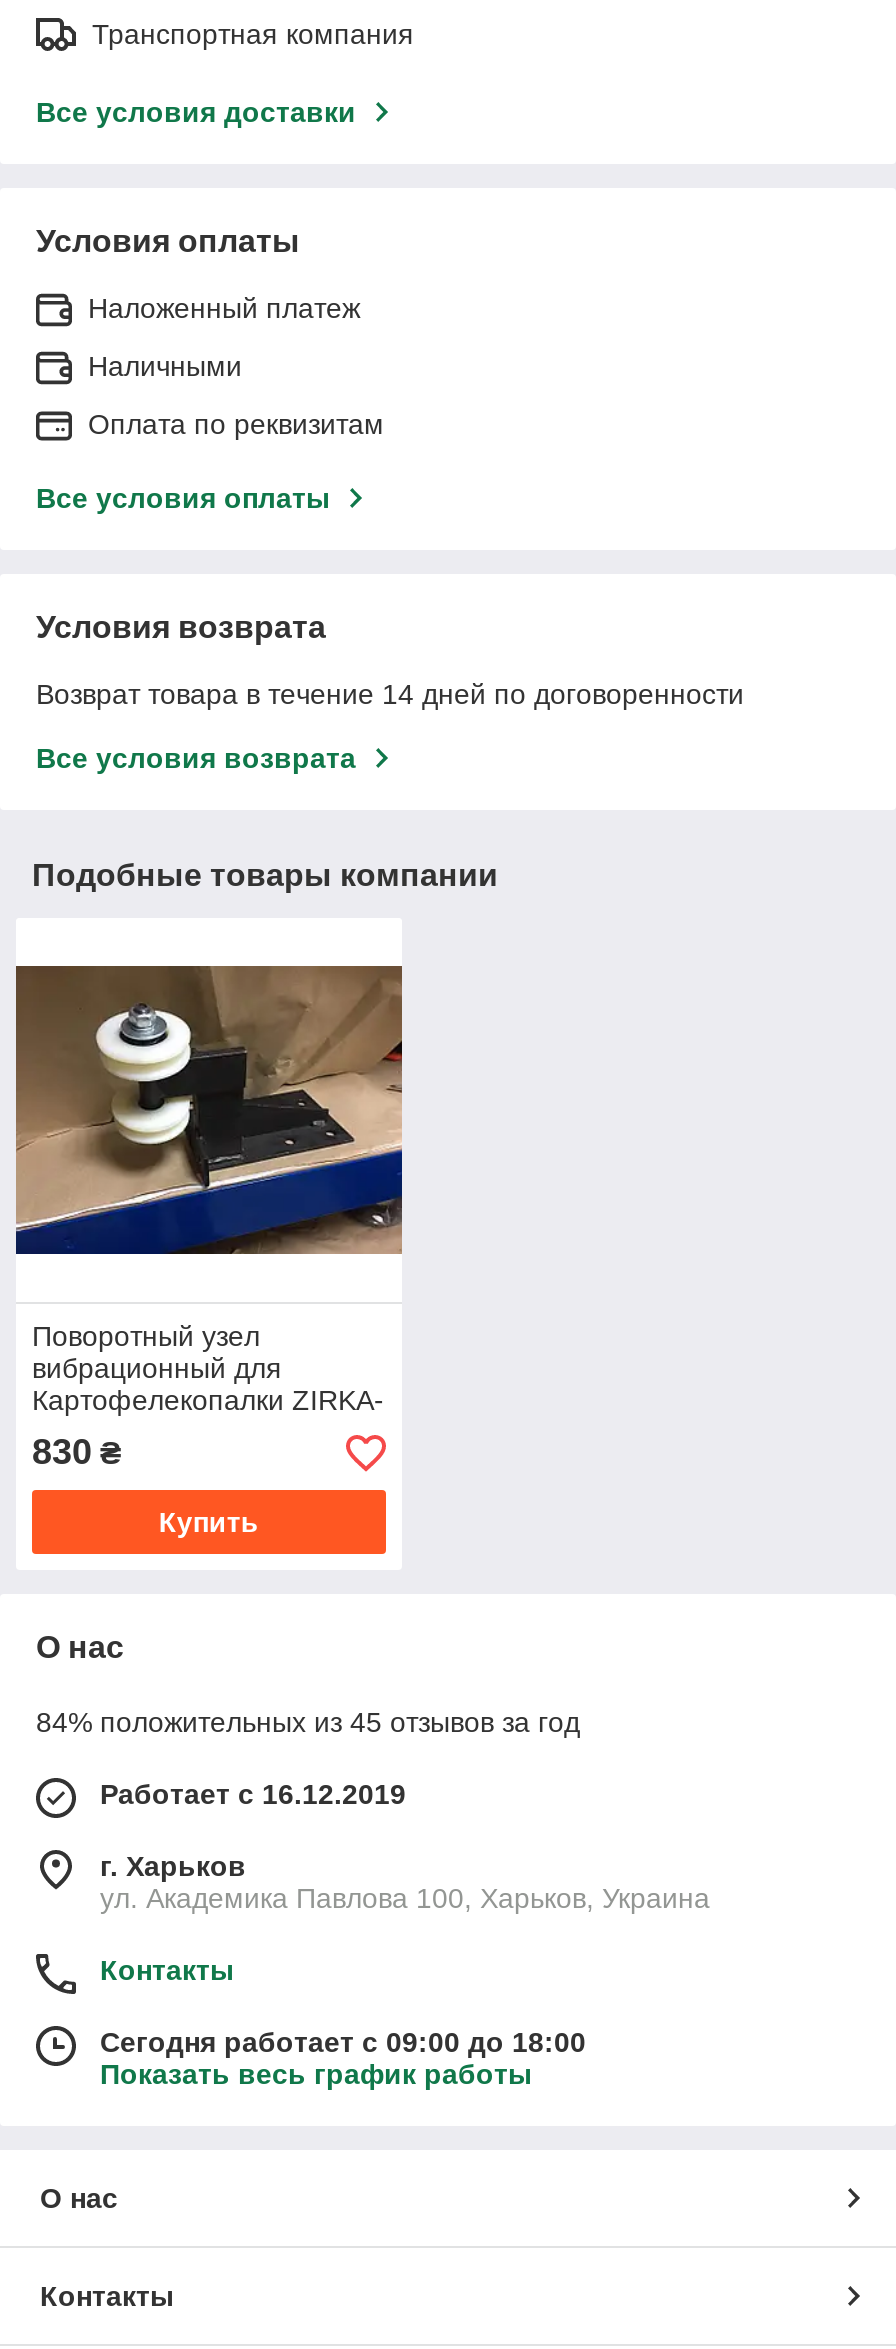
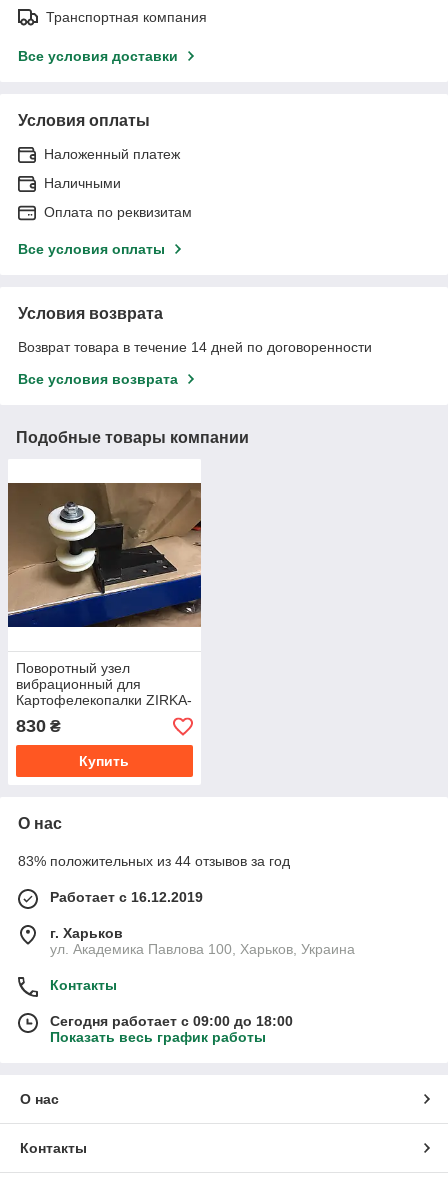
[36,1707,580,1739] 84% положительных из 45 отзывов за год -> [18,853,290,869] 83% положительных из 44 отзывов за год

